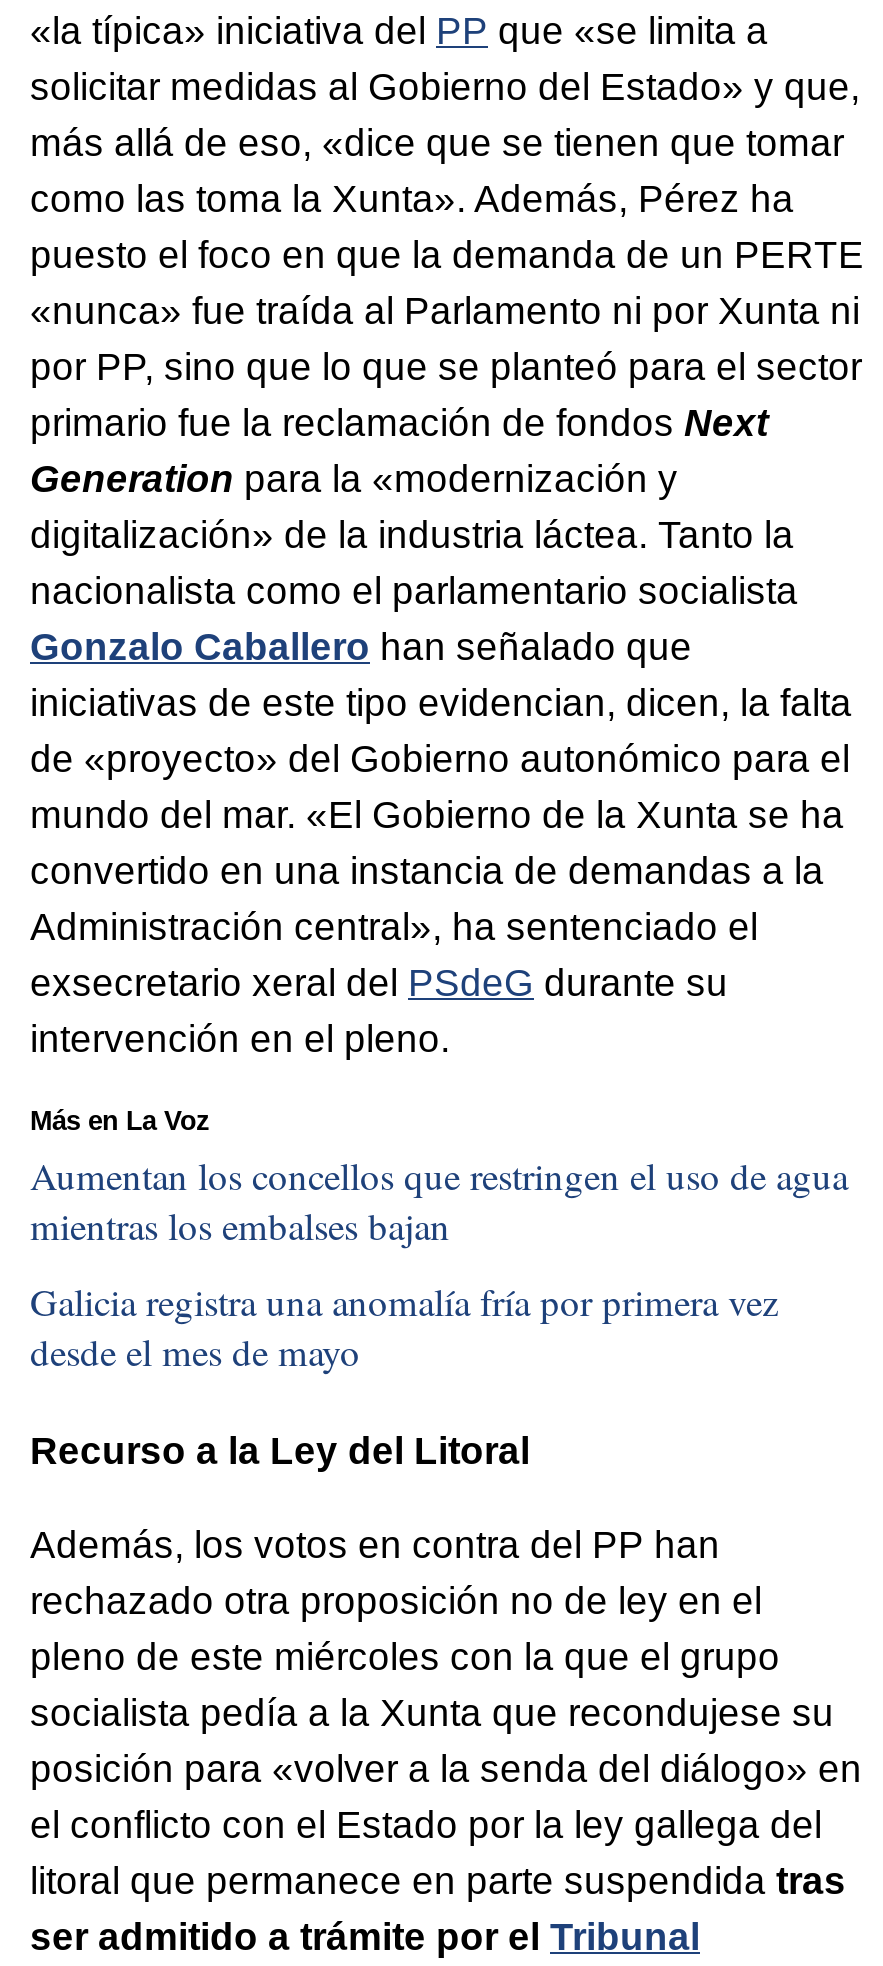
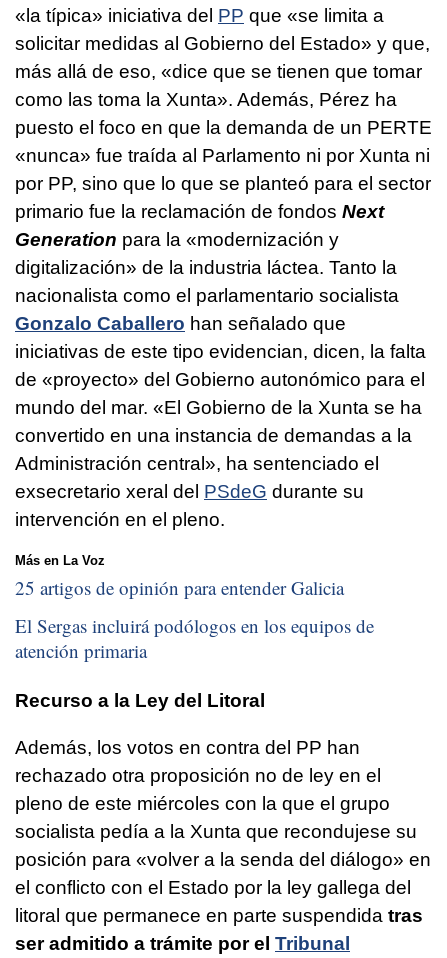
[30,1151,848,1251] Aumentan los concellos que restringen el uso de agua | mientras los embalses bajan -> [15,575,344,600] 25 artigos de opinión para entender Galicia
[30,1276,778,1376] Galicia registra una anomalía fría por primera vez | desde el mes de mayo -> [15,613,374,663] El Sergas incluirá podólogos en los equipos de | atención primaria

